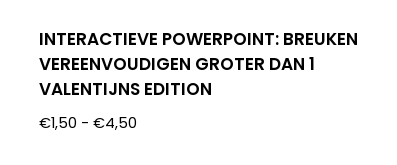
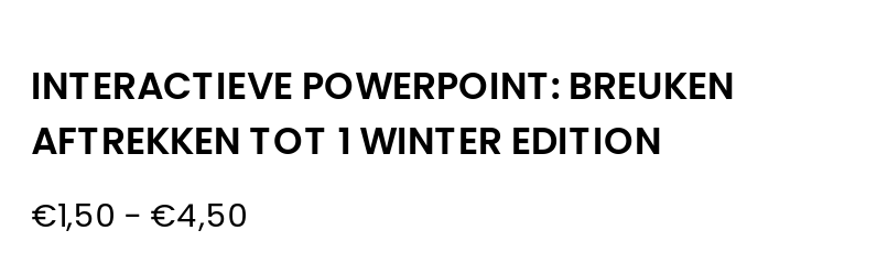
[39,52,315,101] VEREENVOUDIGEN GROTER DAN 1 | VALENTIJNS EDITION -> [31,114,661,167] AFTREKKEN TOT 1 WINTER EDITION

